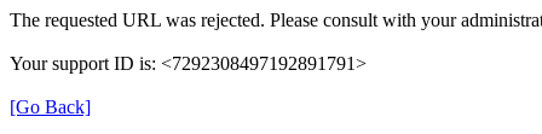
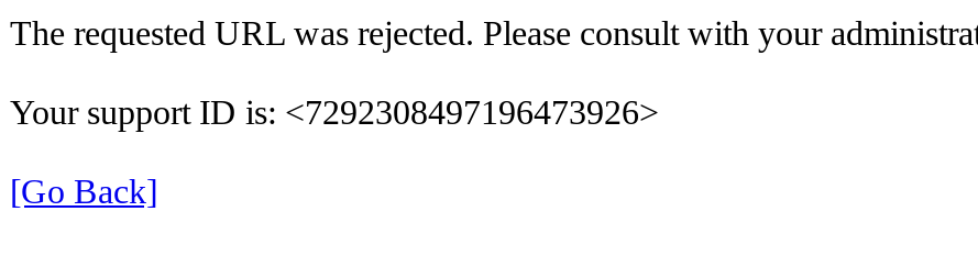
[10,53,367,74] Your support ID is: <7292308497192891791> -> [10,93,659,131] Your support ID is: <7292308497196473926>

